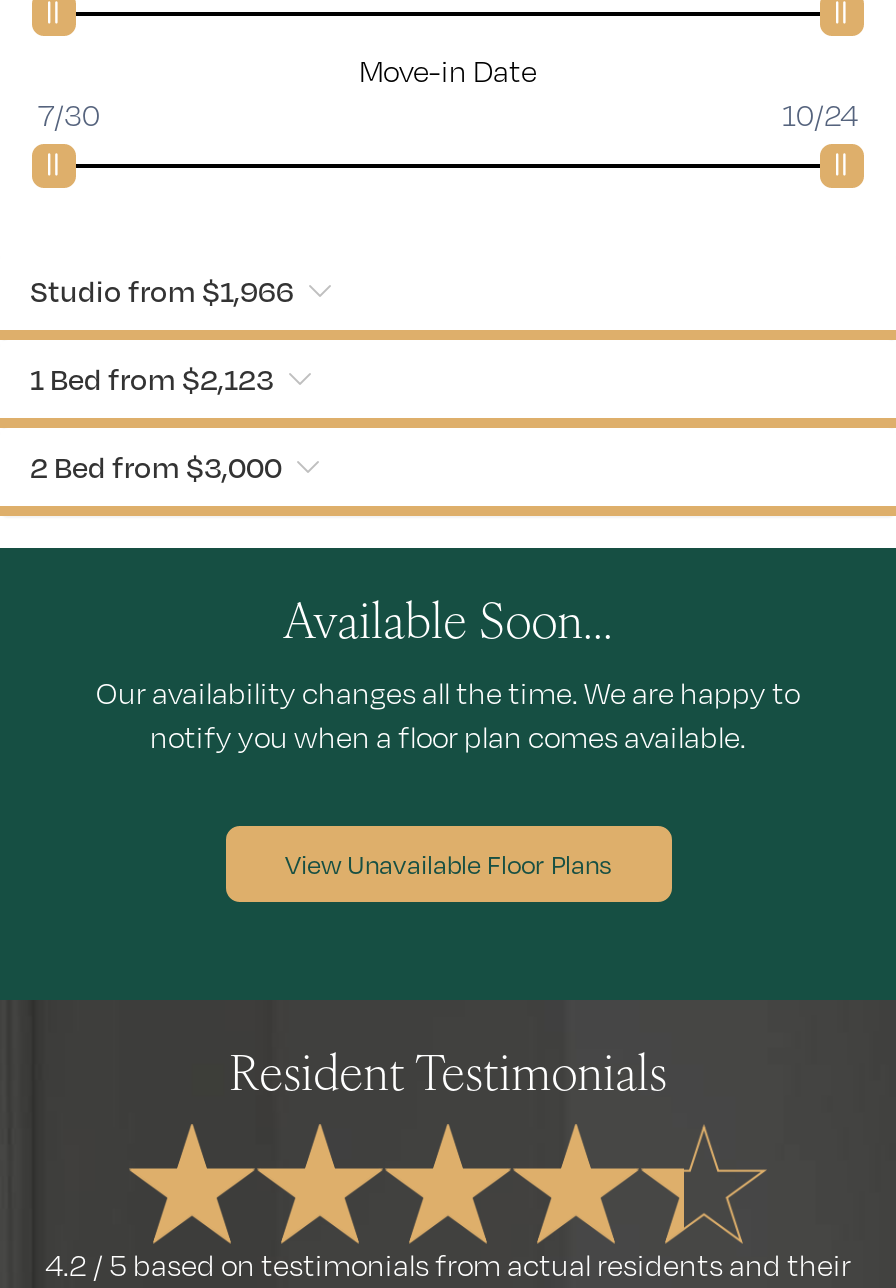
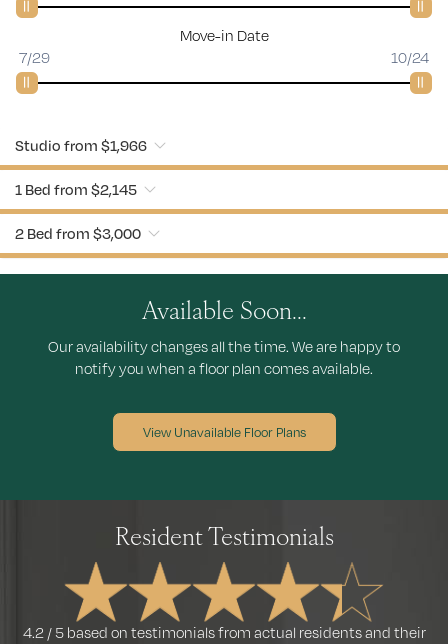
[38,99,100,133] 7/30 -> [19,49,50,66] 7/29
[30,361,274,397] 1 Bed from $2,123 -> [15,180,137,198] 1 Bed from $2,145

